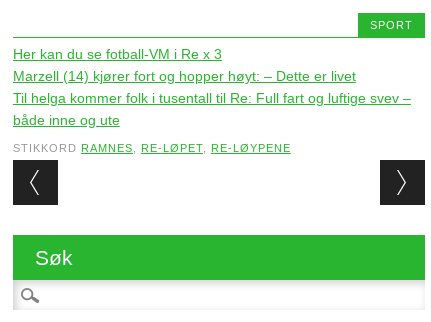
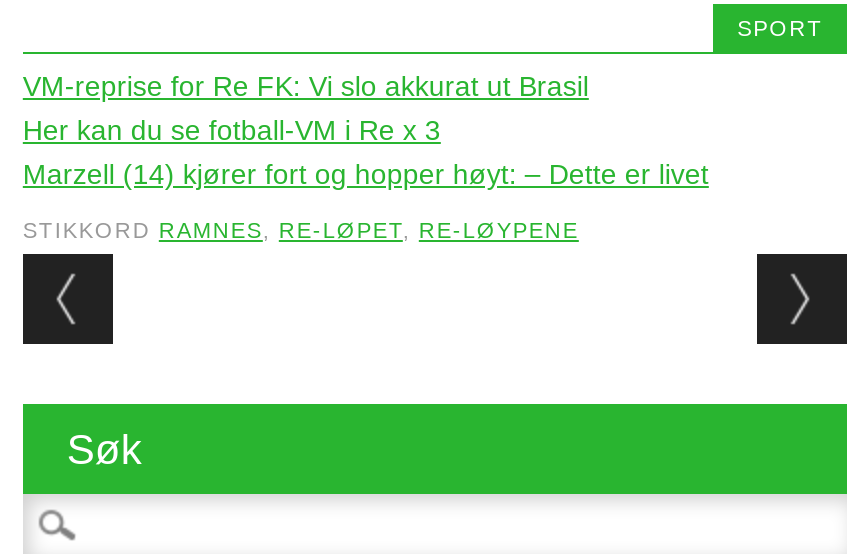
none -> [23,70,589,102] VM-reprise for Re FK: Vi slo akkurat ut Brasil
moved [13,46,356,84] -> [23,114,709,190]: Her kan du se fotball-VM i Re x 3 | Marzell (14) kjører fort og hopper høyt: – Dette er livet
[13,90,411,128] Til helga kommer folk i tusentall til Re: Full fart og luftige svev – | både inne og ute -> none

